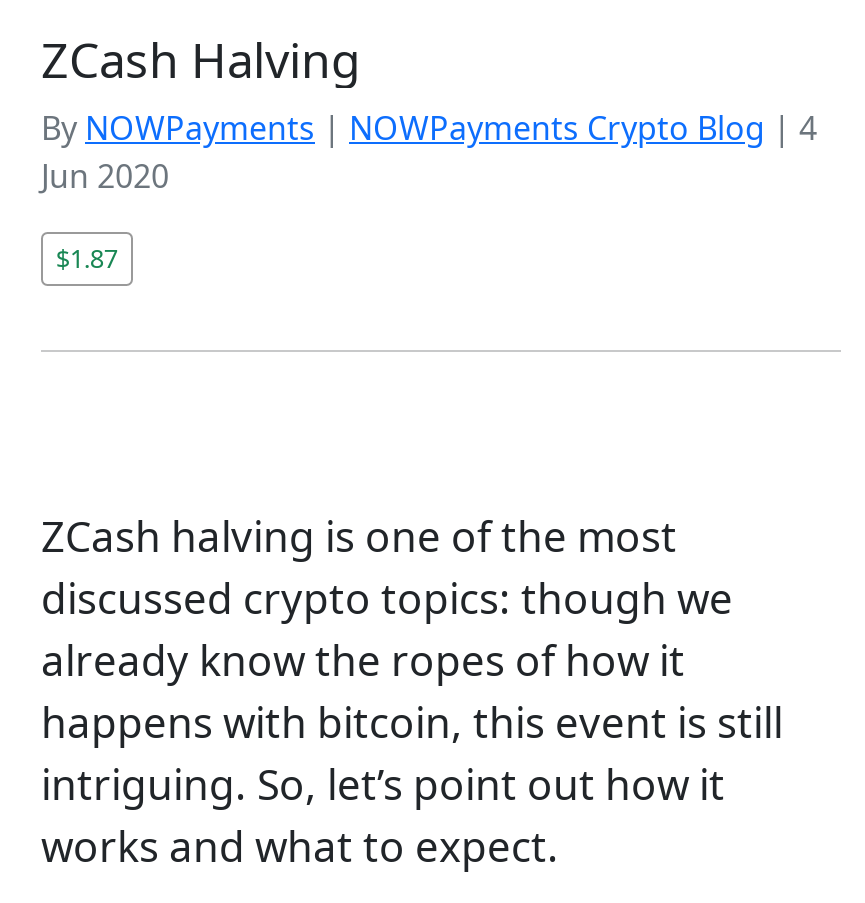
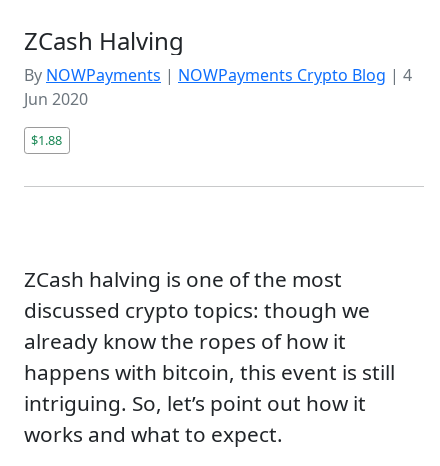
[56,240,118,276] $1.87 -> [31,131,62,149] $1.88

